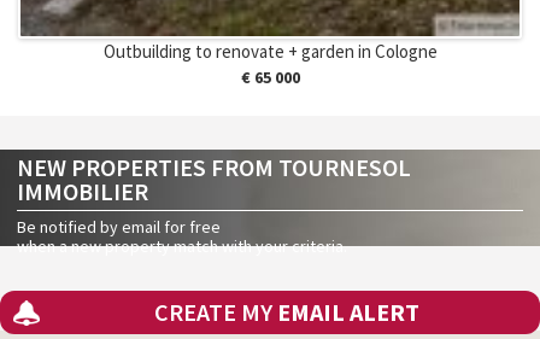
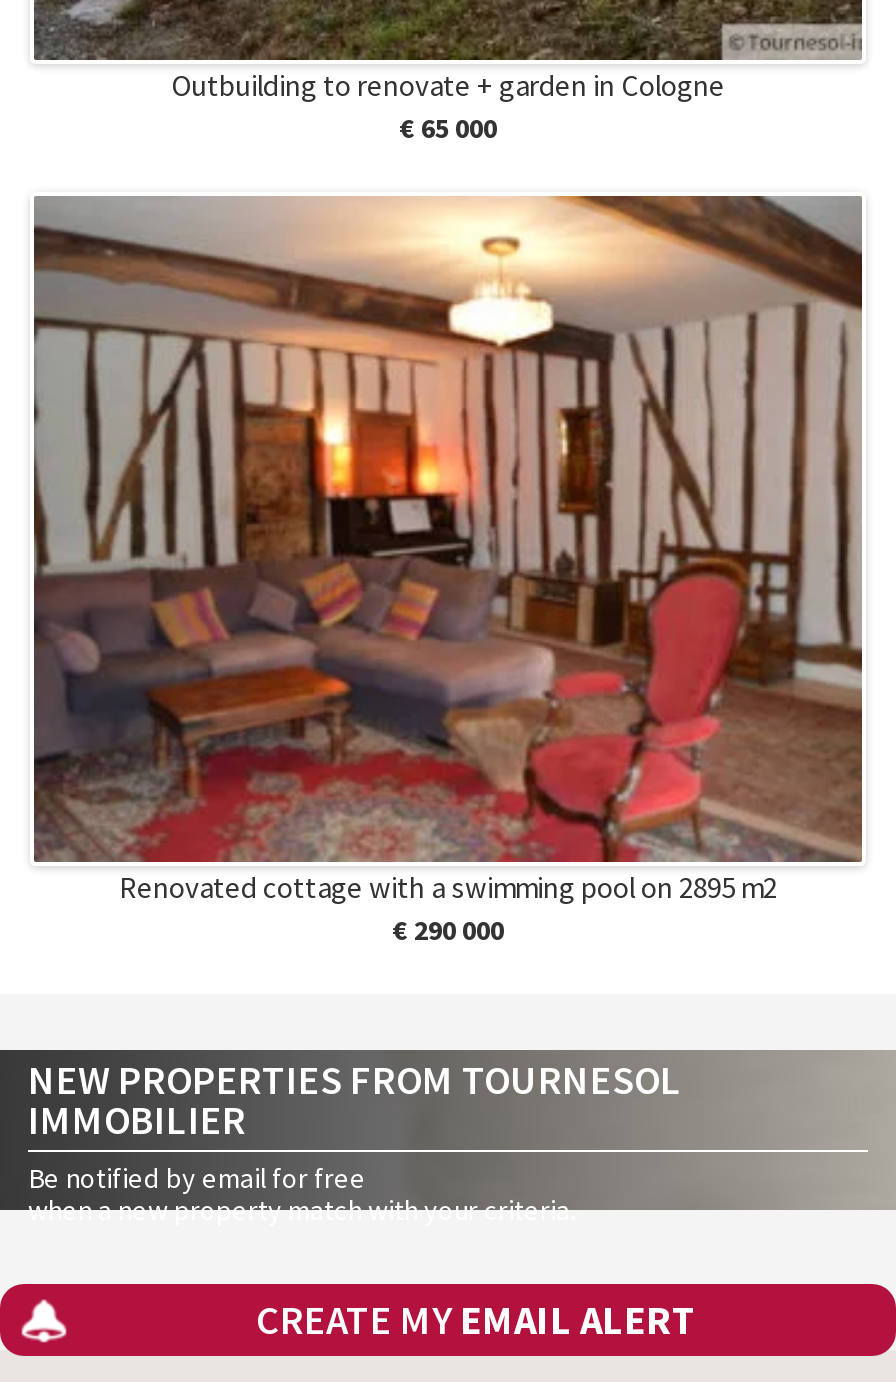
none -> [34,194,862,948] [image] | Renovated cottage with a swimming pool on 2895 m2 | € 290 000

